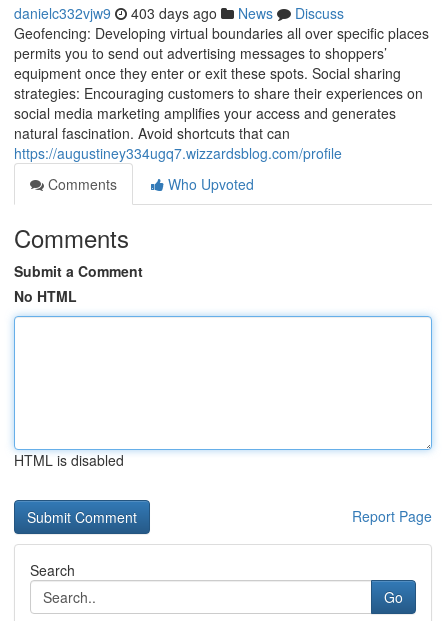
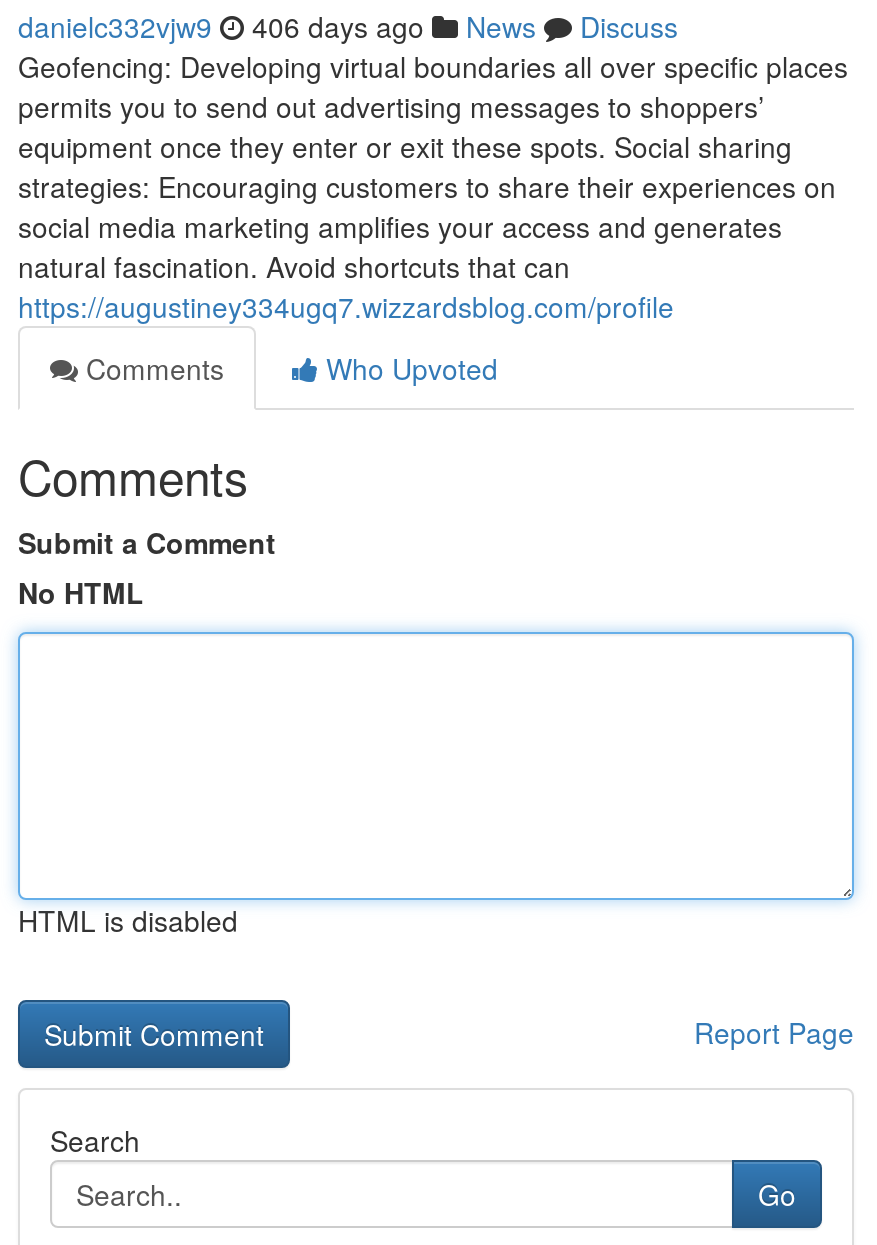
[14,3,344,23] danielc332vjw9 403 days ago News Discuss -> [18,6,678,46] danielc332vjw9 406 days ago News Discuss

